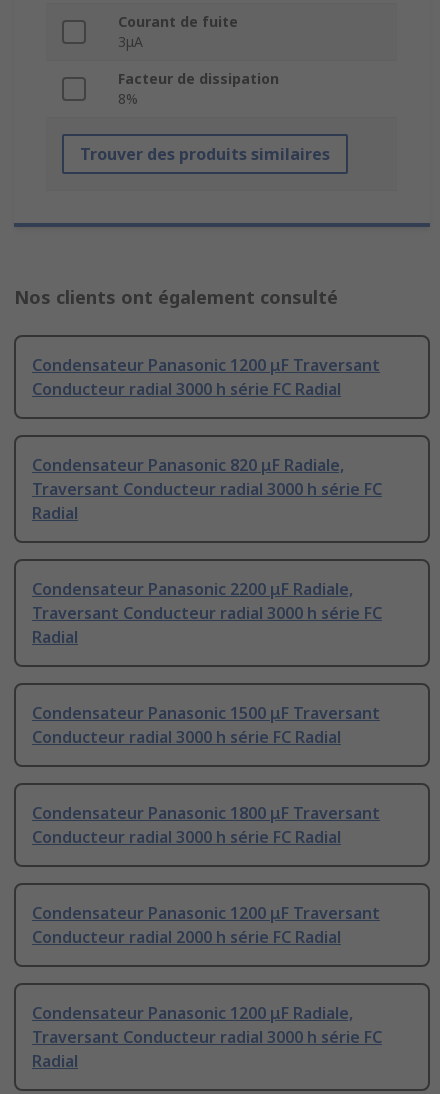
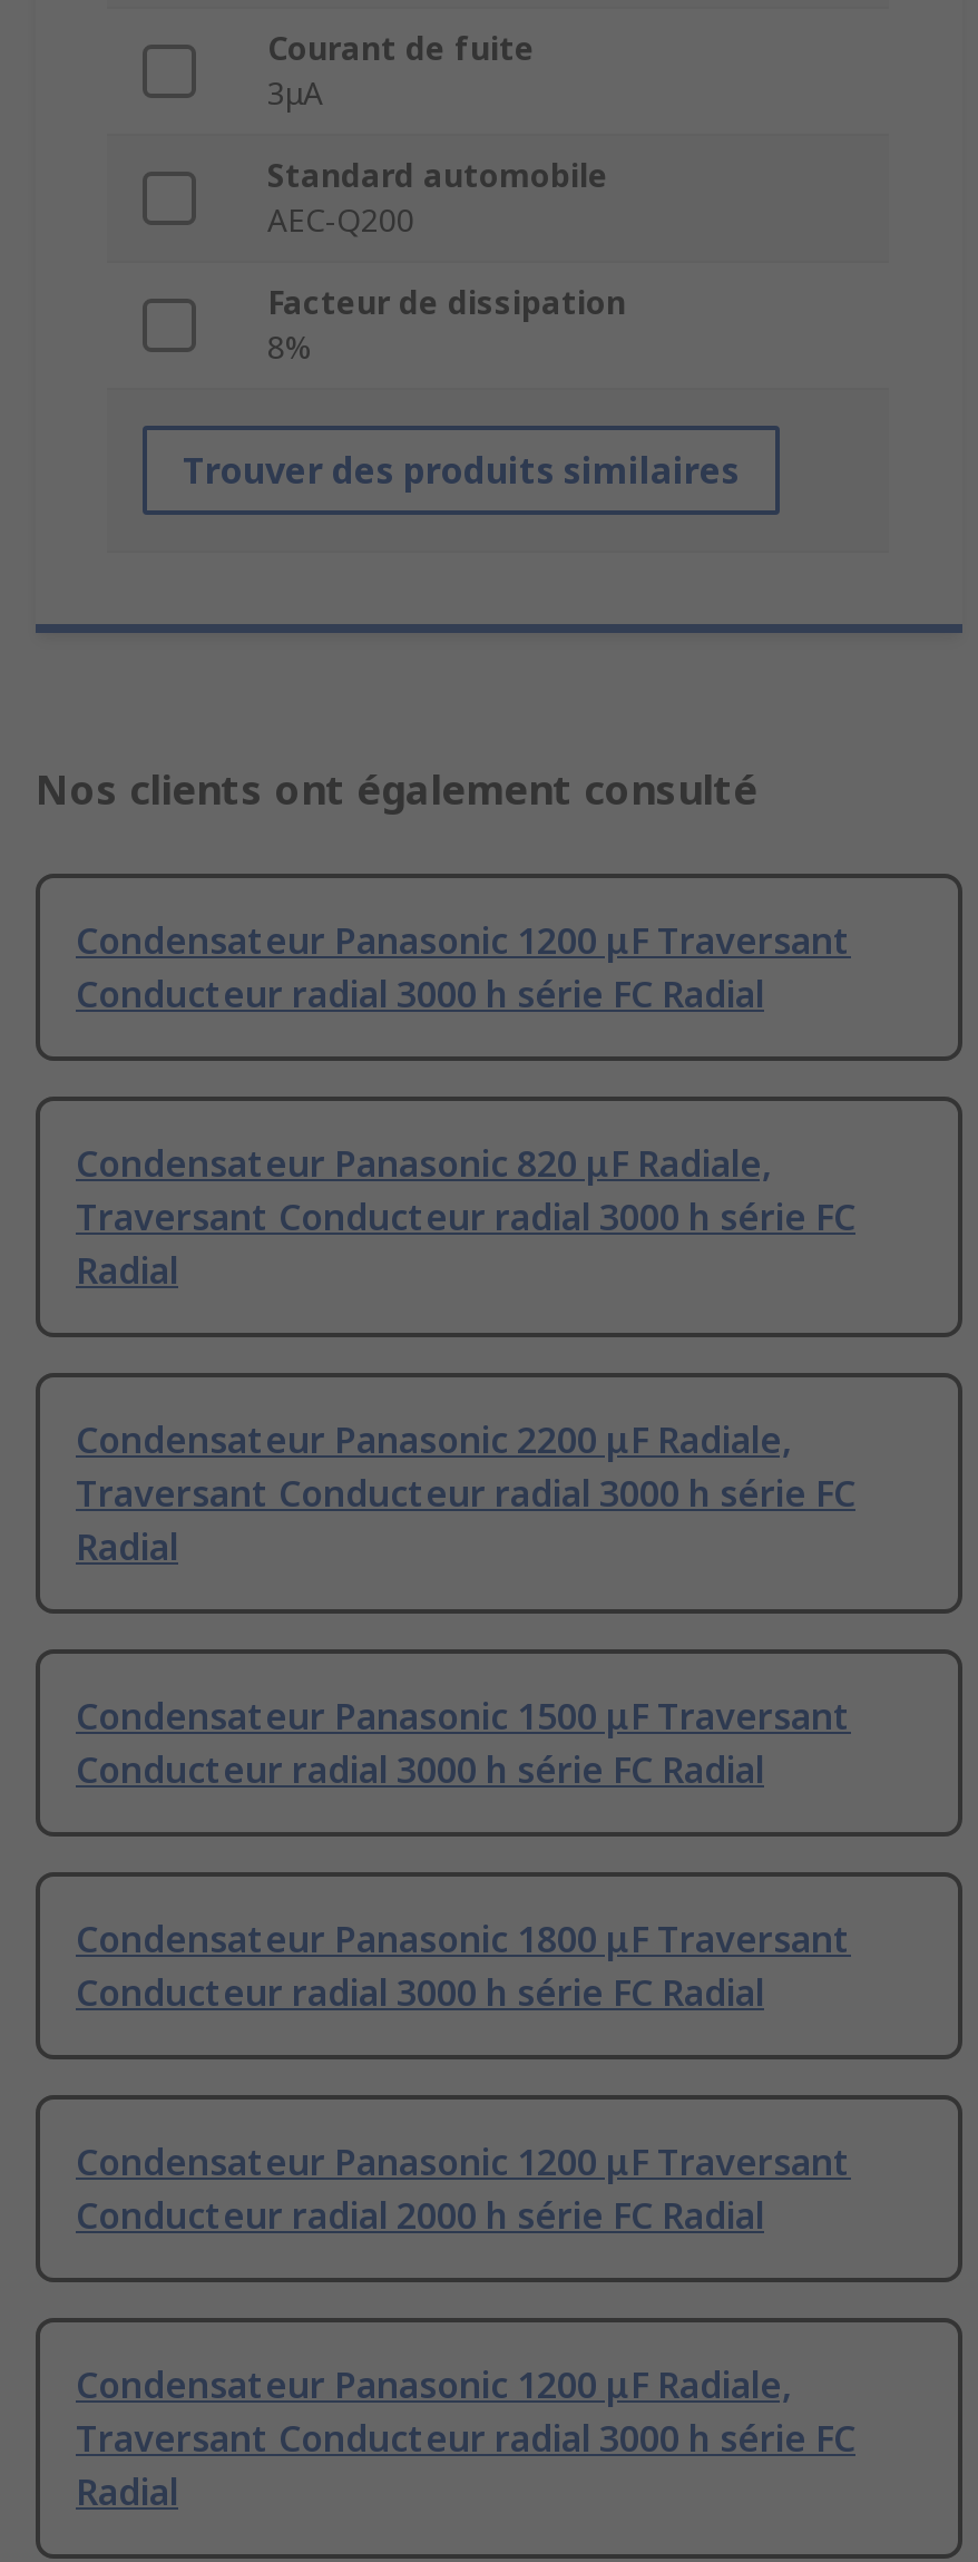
none -> [267,155,608,242] Standard automobile | AEC-Q200

